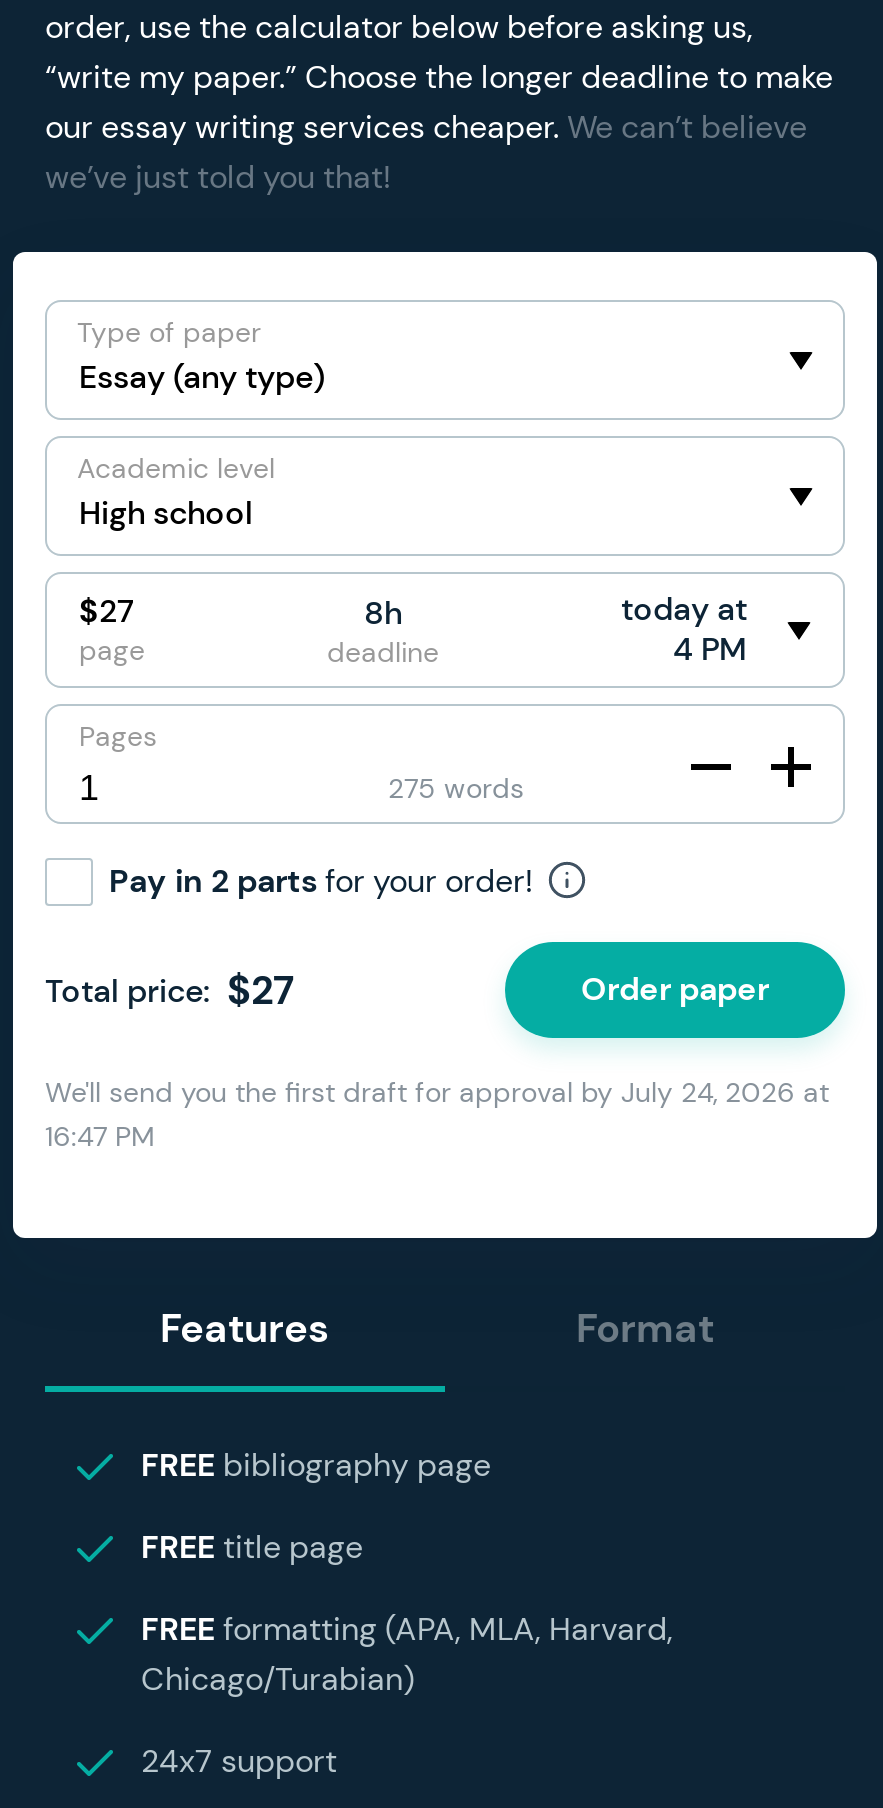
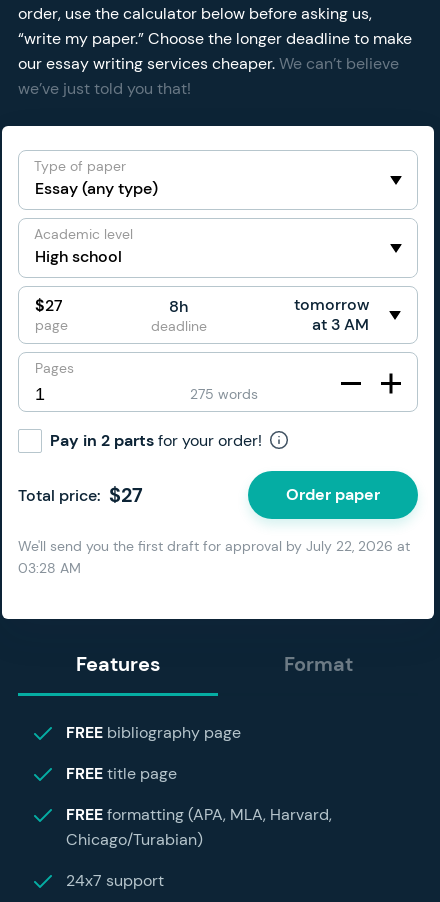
[621,588,747,670] today at | 4 PM -> [294,294,369,335] tomorrow | at 3 AM
[45,1074,829,1154] We'll send you the first draft for approval by July 24, 2026 at | 16:47 PM -> [18,537,410,577] We'll send you the first draft for approval by July 22, 2026 at | 03:28 AM

